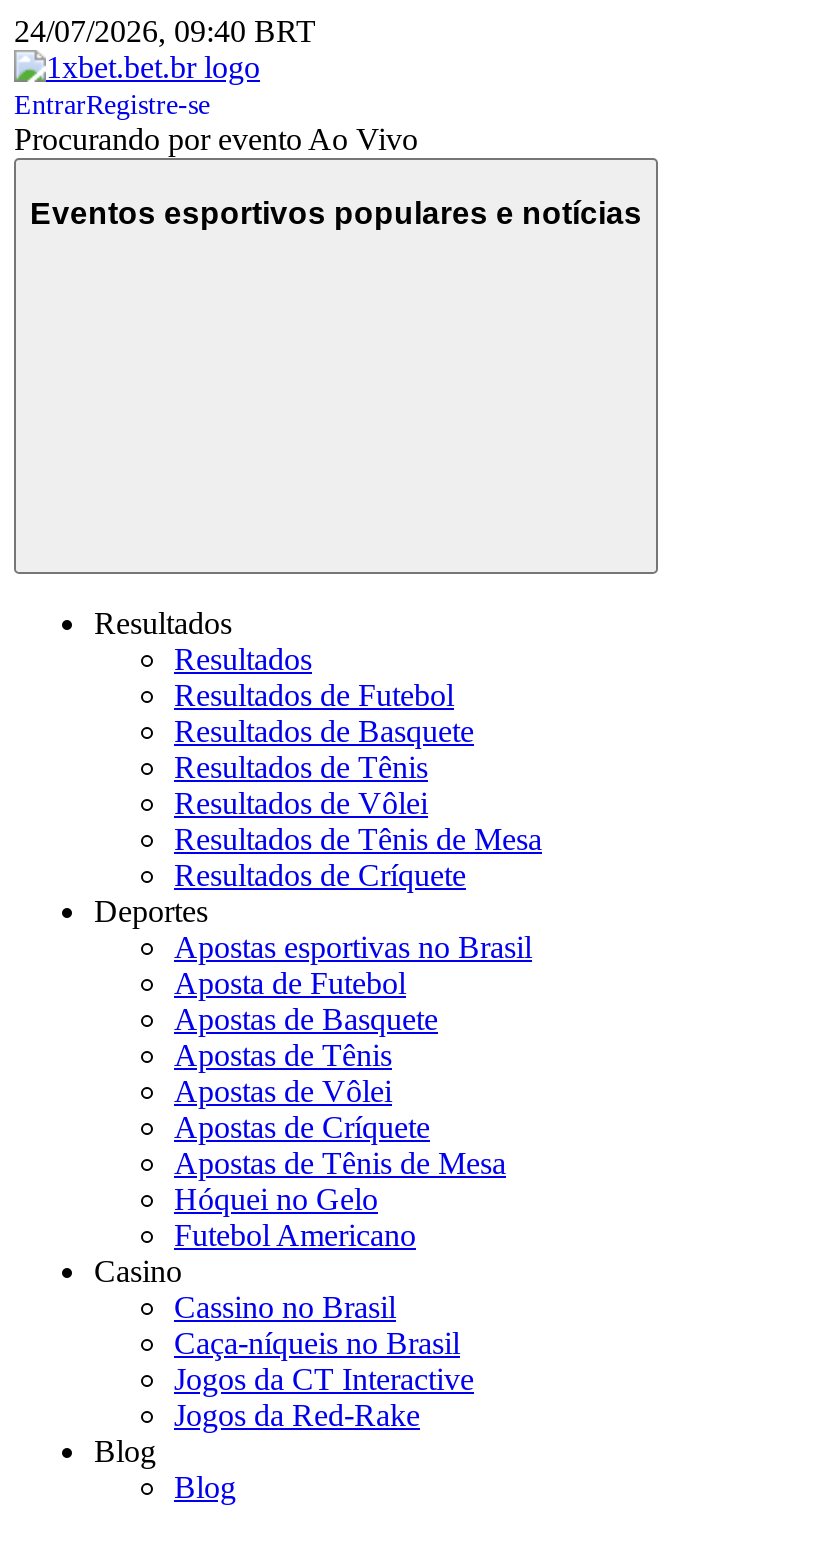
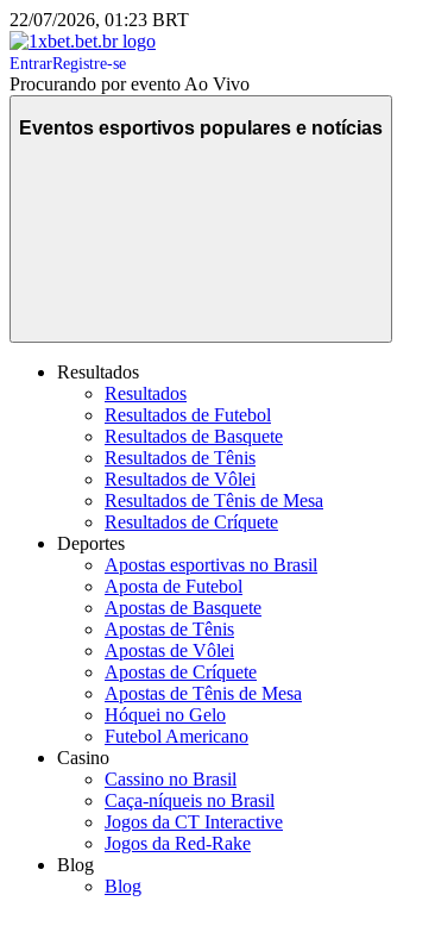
[14,14,316,48] 24/07/2026, 09:40 BRT -> [10,10,189,30] 22/07/2026, 01:23 BRT

